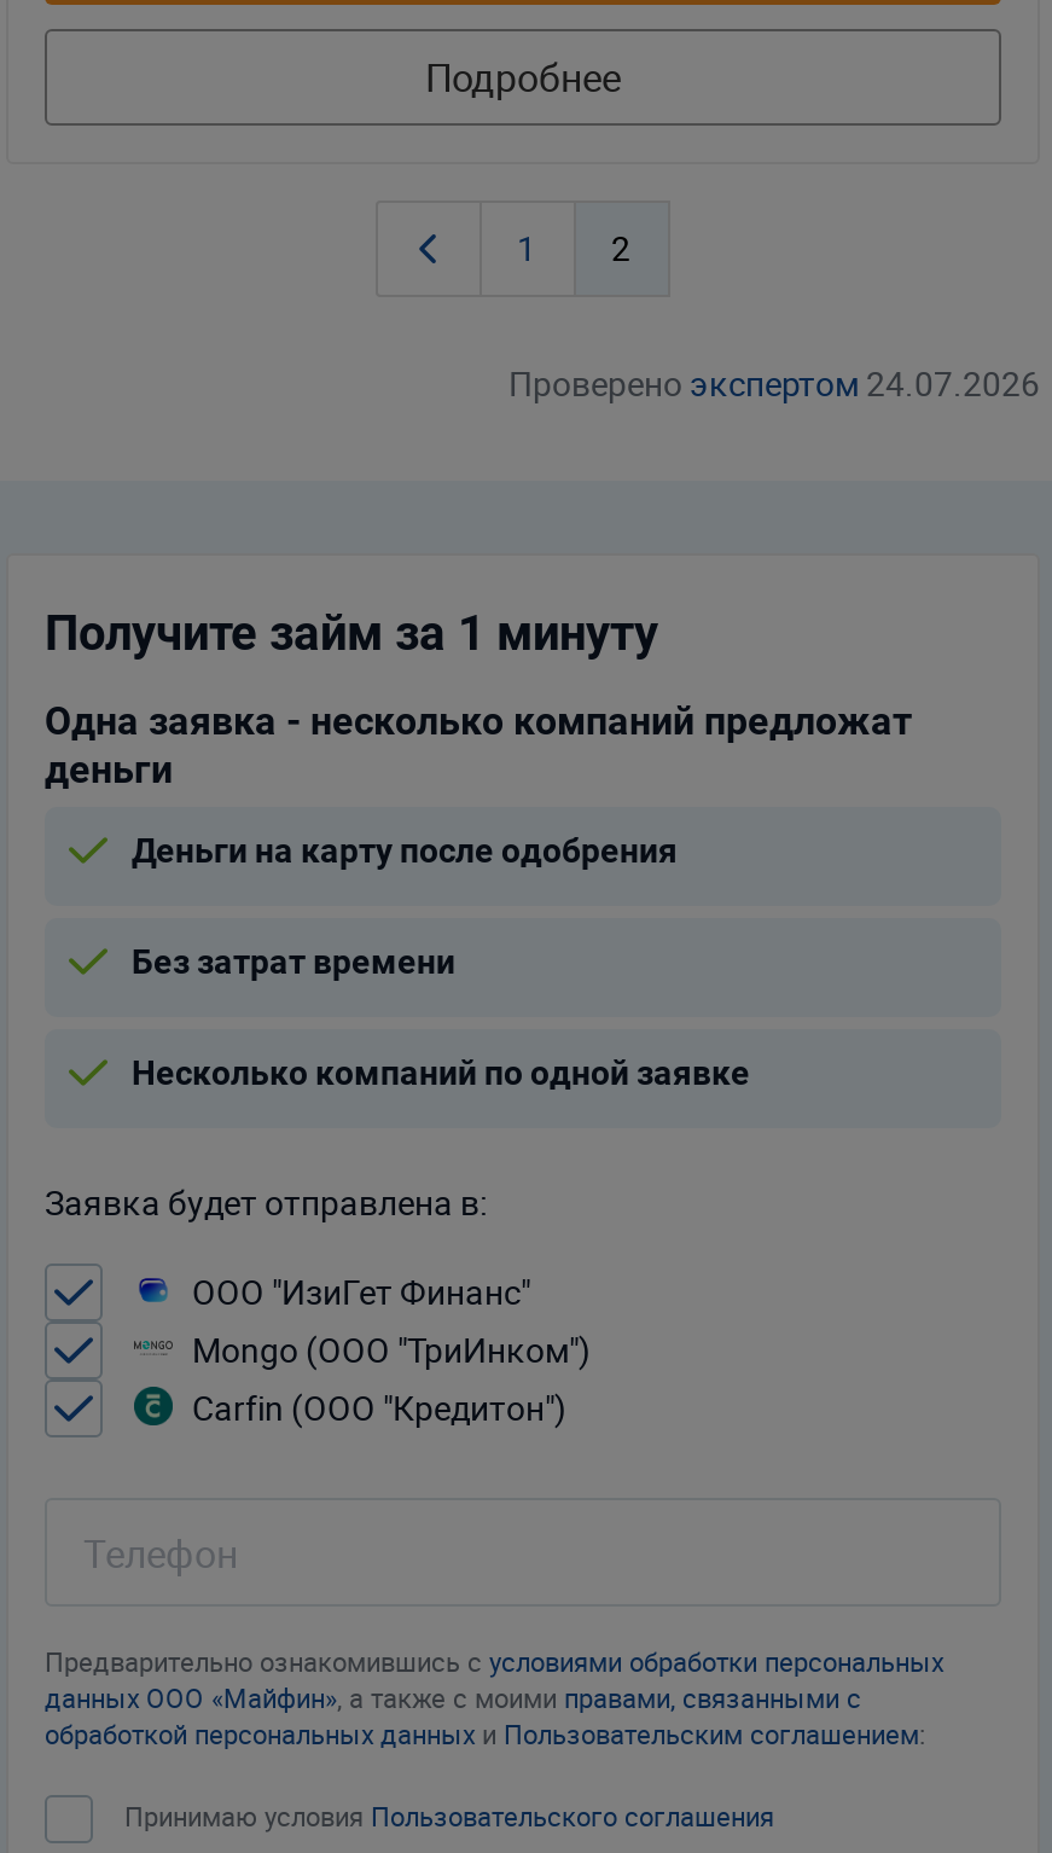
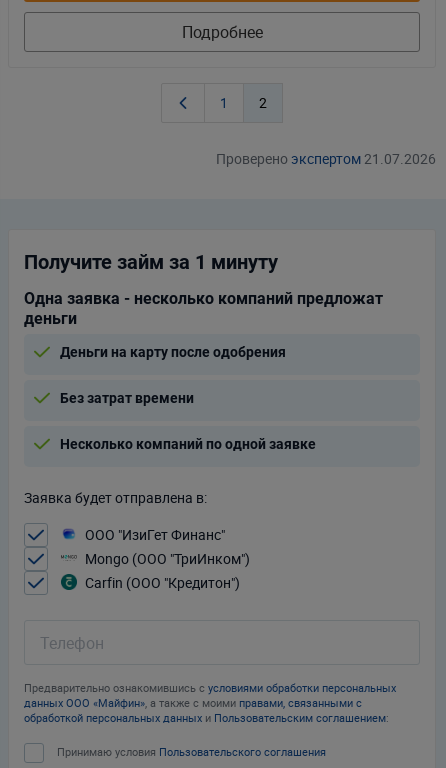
[508,360,1040,406] Проверено экспертом 24.07.2026 -> [216,149,436,168] Проверено экспертом 21.07.2026

